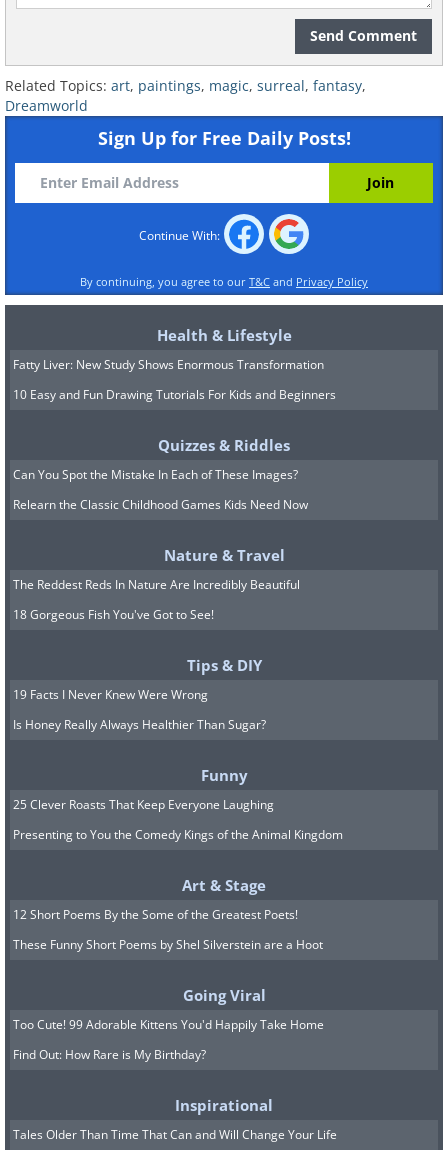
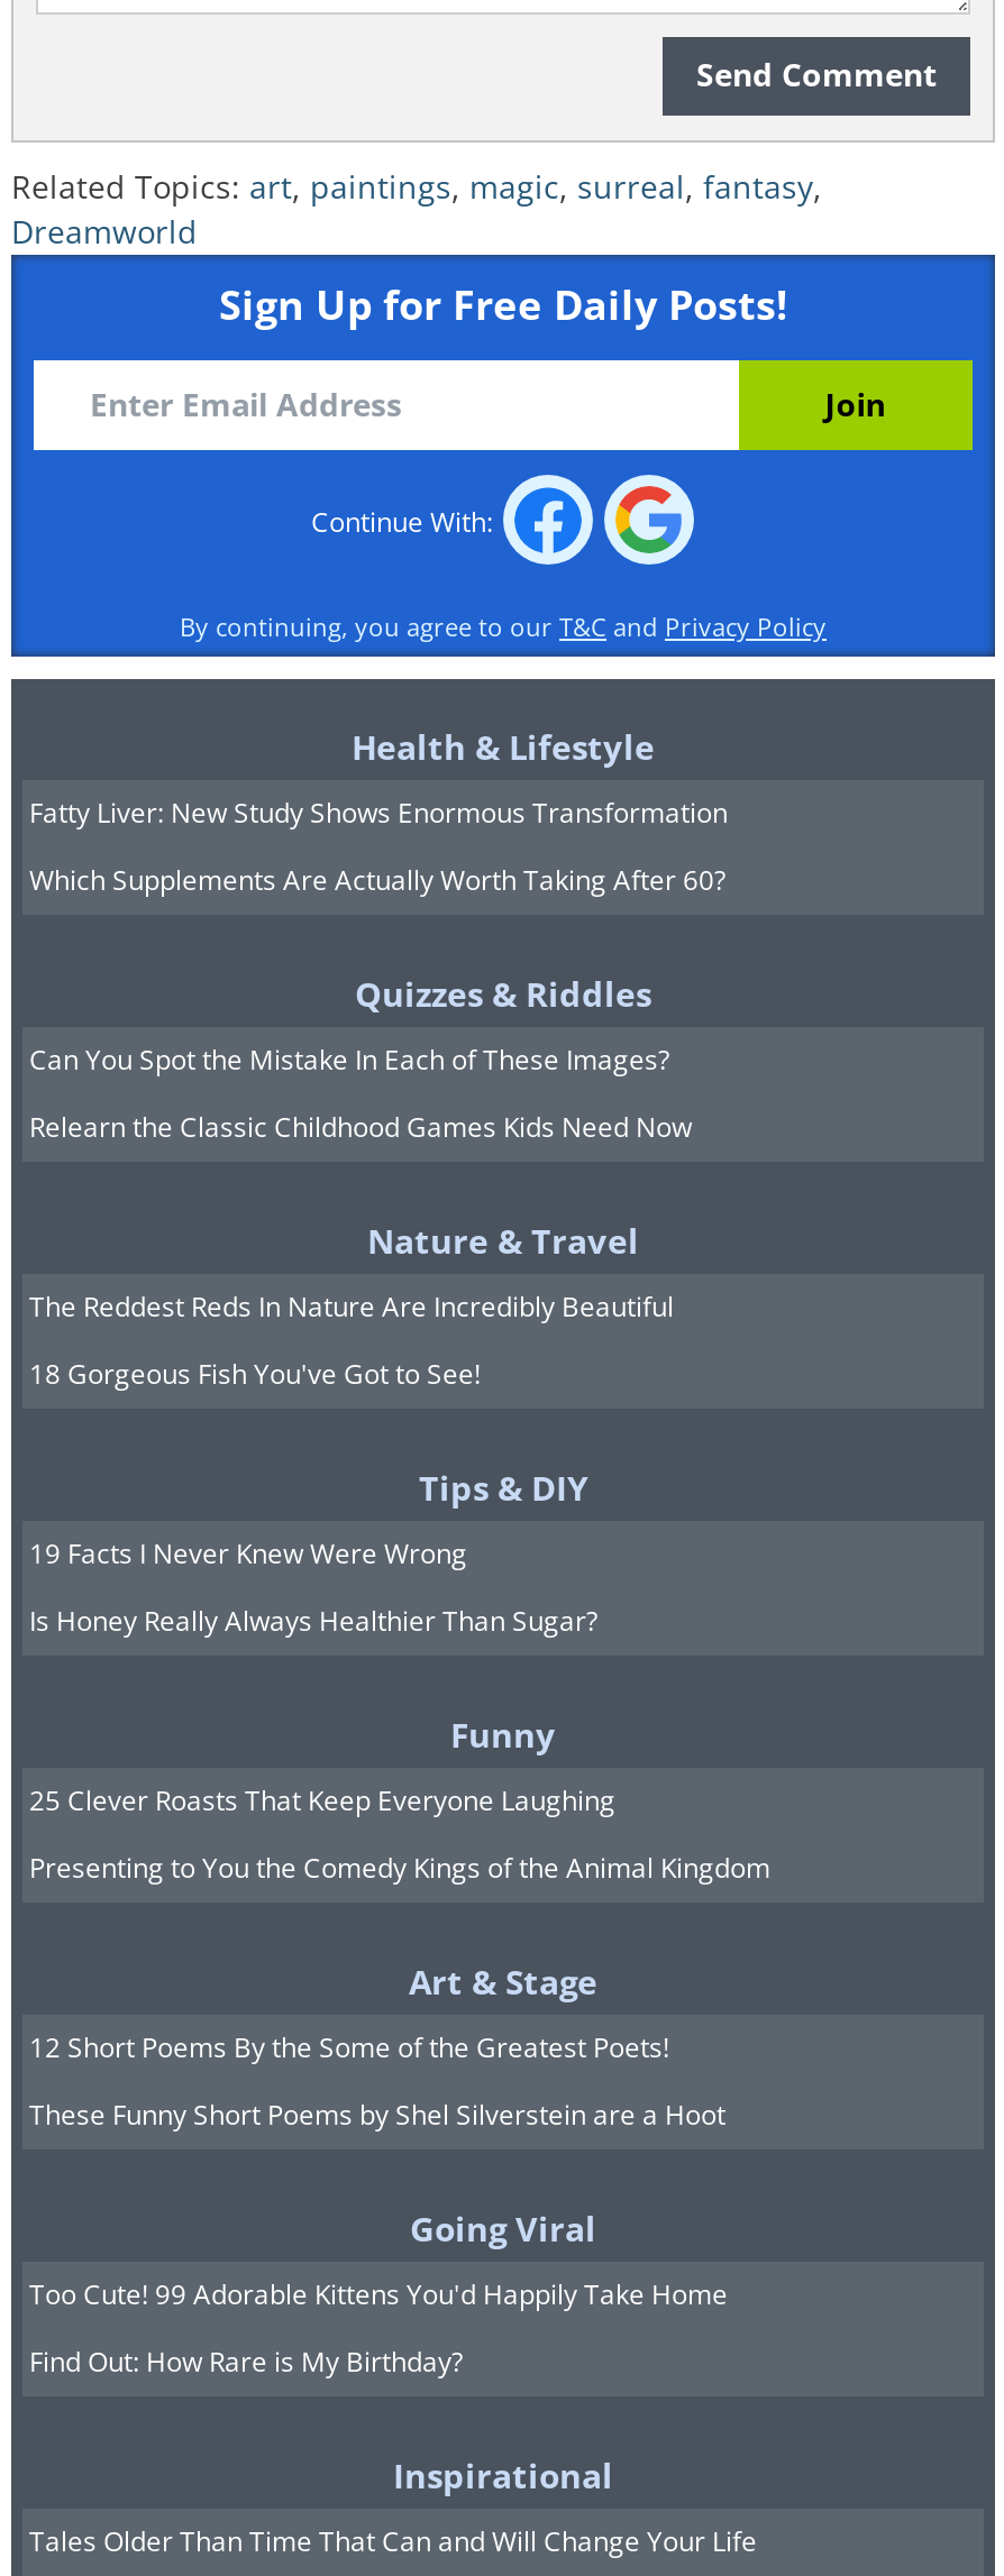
[13,386,336,403] 10 Easy and Fun Drawing Tutorials For Kids and Beginners -> [29,860,725,898] Which Supplements Are Actually Worth Taking After 60?

